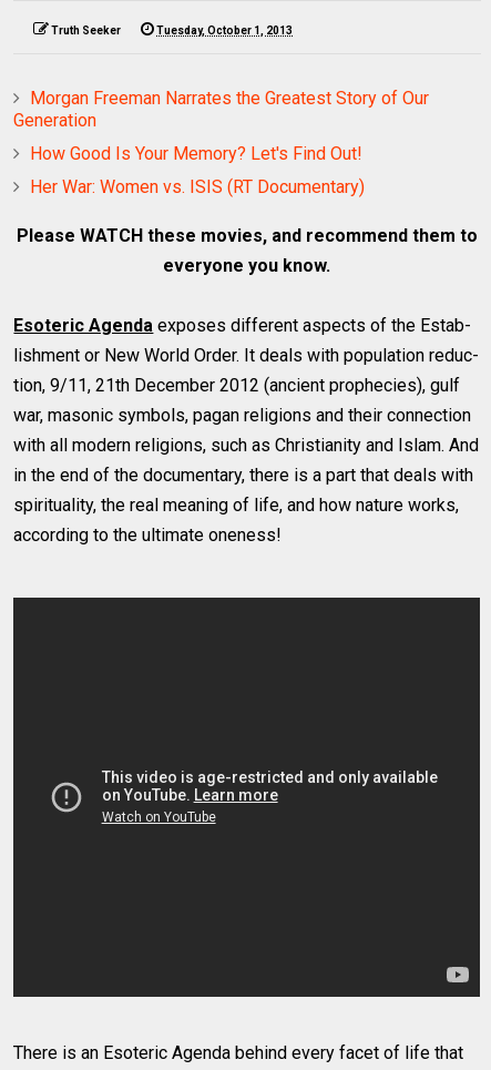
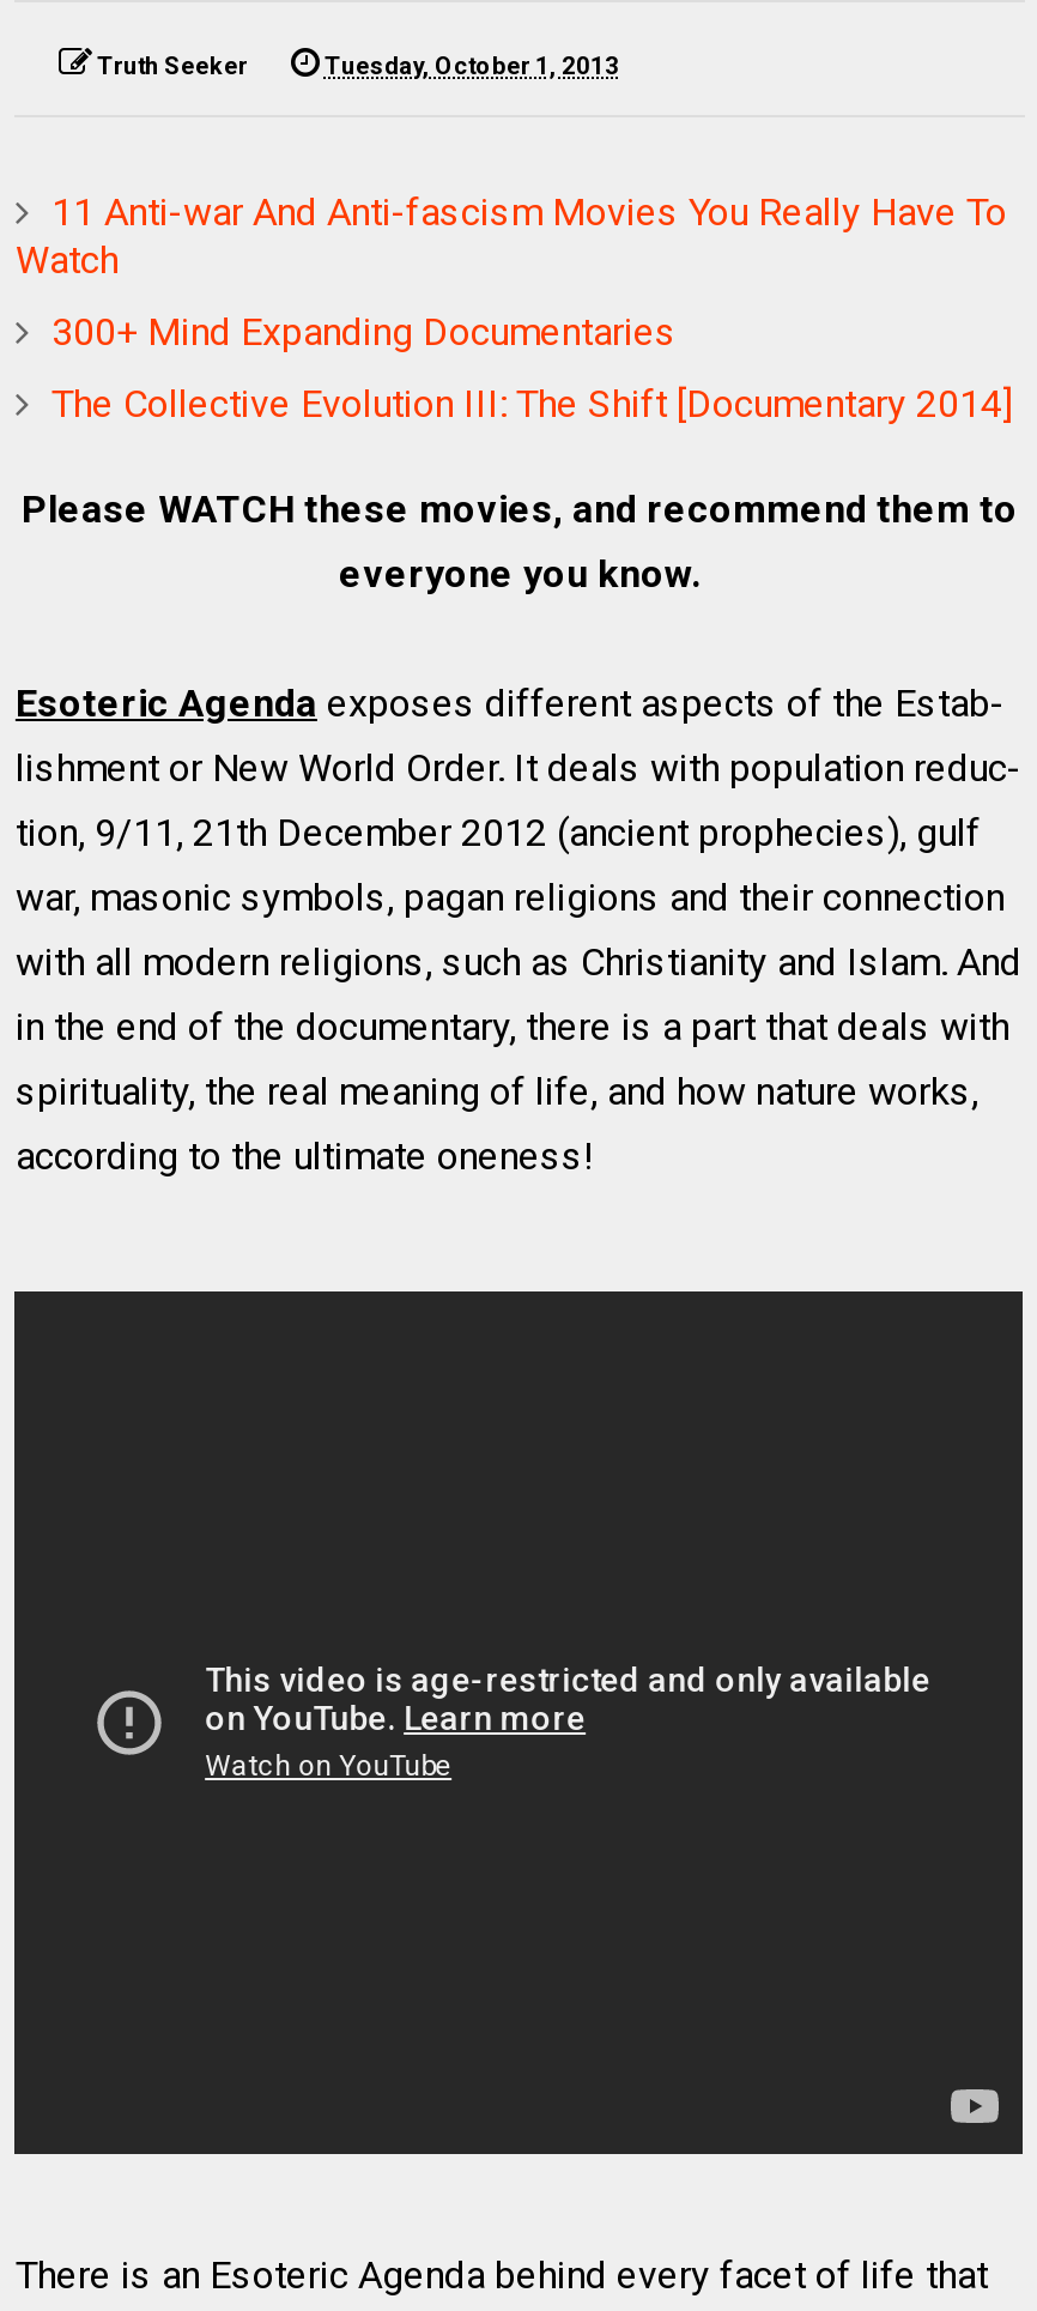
[14,88,429,131] Morgan Freeman Narrates the Greatest Story of Our | Generation -> [15,190,1007,283] 11 Anti-war And Anti-fascism Movies You Really Have To | Watch
[30,143,363,164] How Good Is Your Memory? Let's Find Out! -> [51,310,676,355] 300+ Mind Expanding Documentaries
[30,177,365,198] Her War: Women vs. ISIS (RT Documentary) -> [51,382,1012,427] The Collective Evolution III: The Shift [Documentary 2014]

